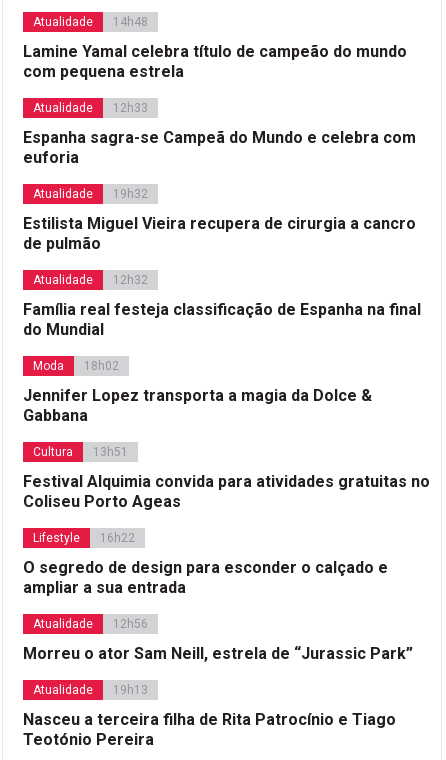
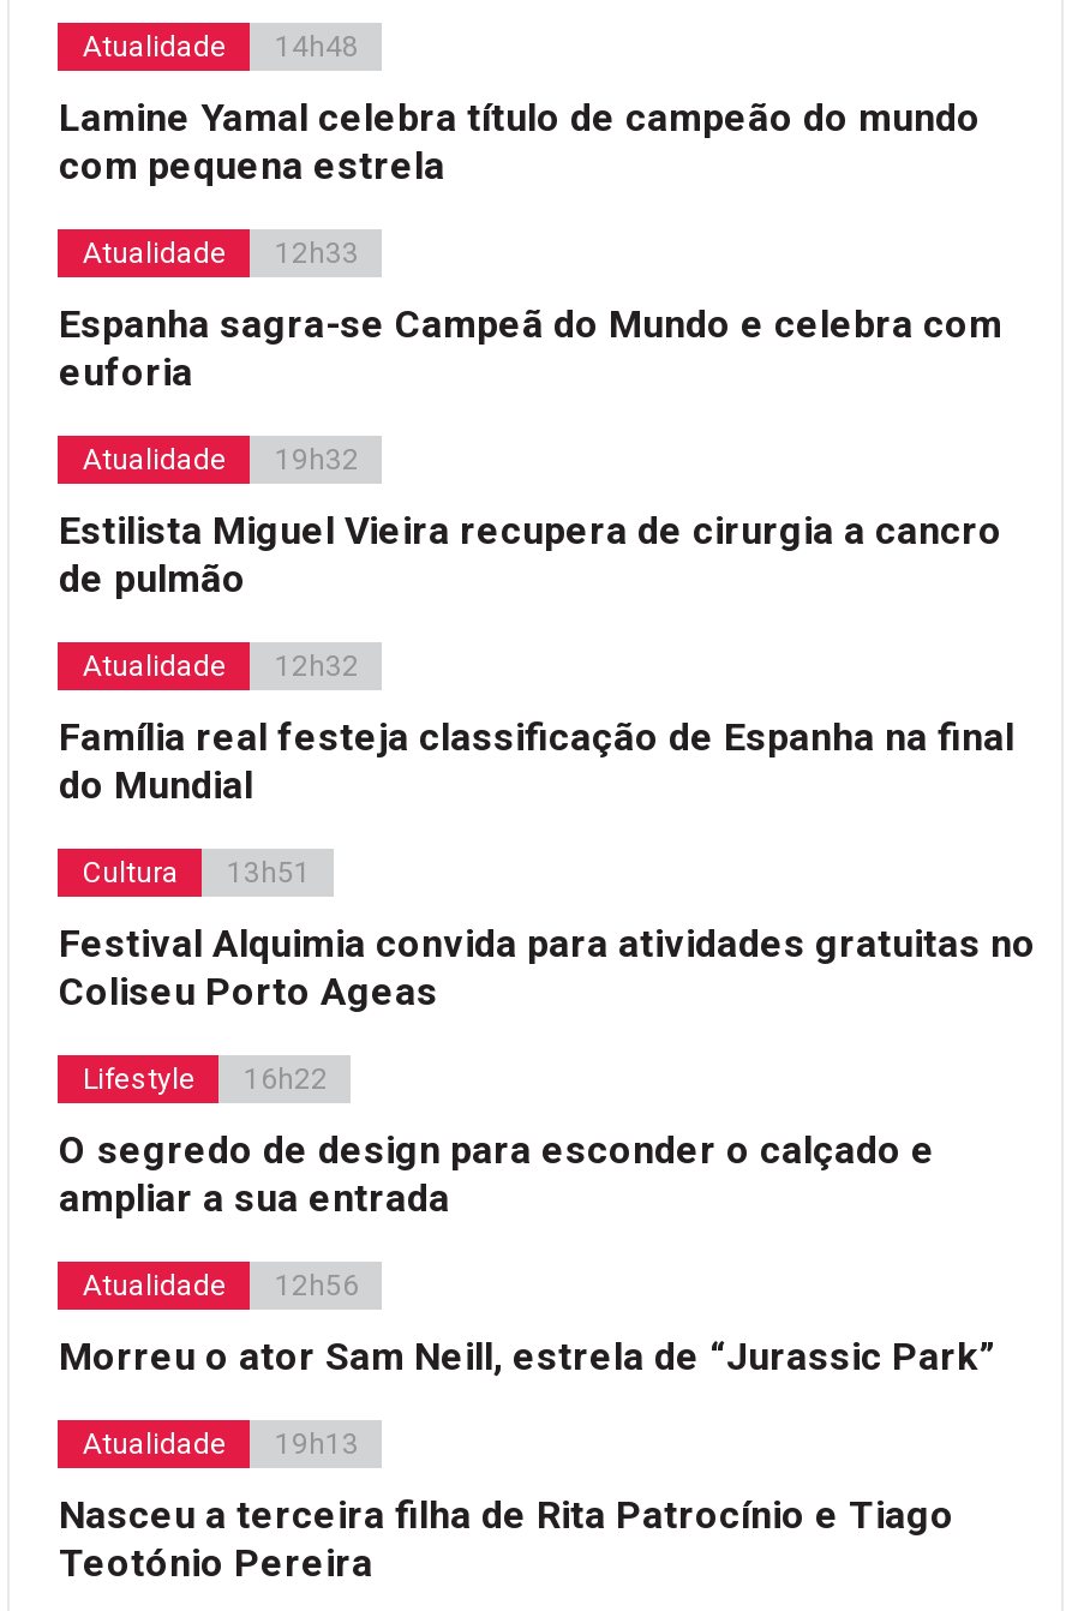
[23,359,372,425] Moda | 18h02 | Jennifer Lopez transporta a magia da Dolce & | Gabbana -> none

